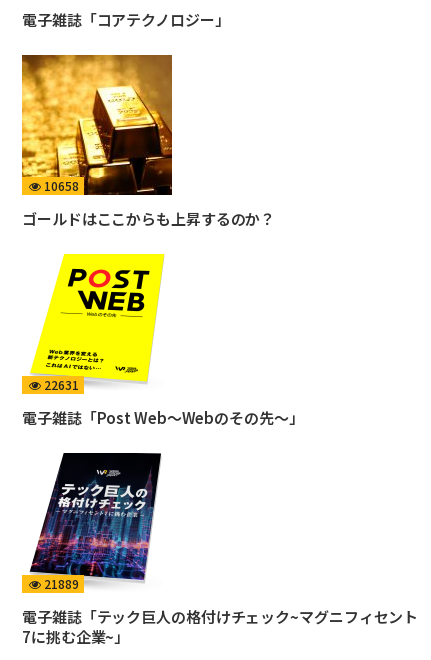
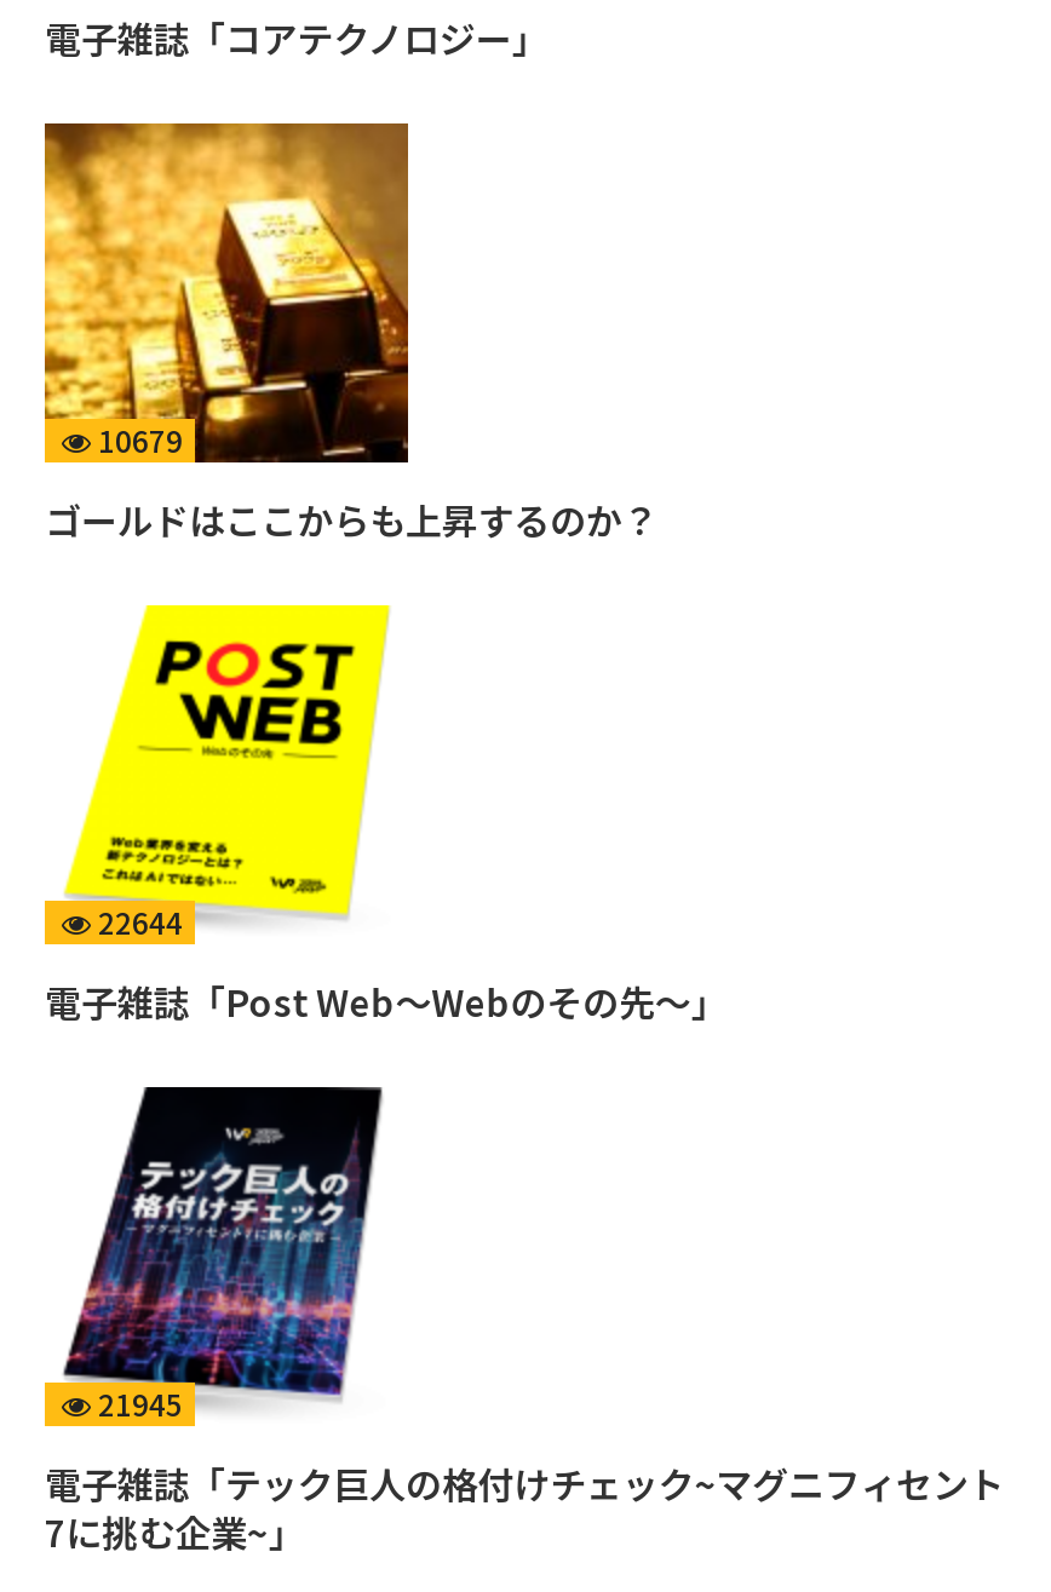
[41,177,79,194] 10658 -> [91,420,183,461] 10679
[41,376,79,393] 22631 -> [91,901,183,943] 22644
[41,575,79,592] 21889 -> [91,1383,183,1424] 21945

